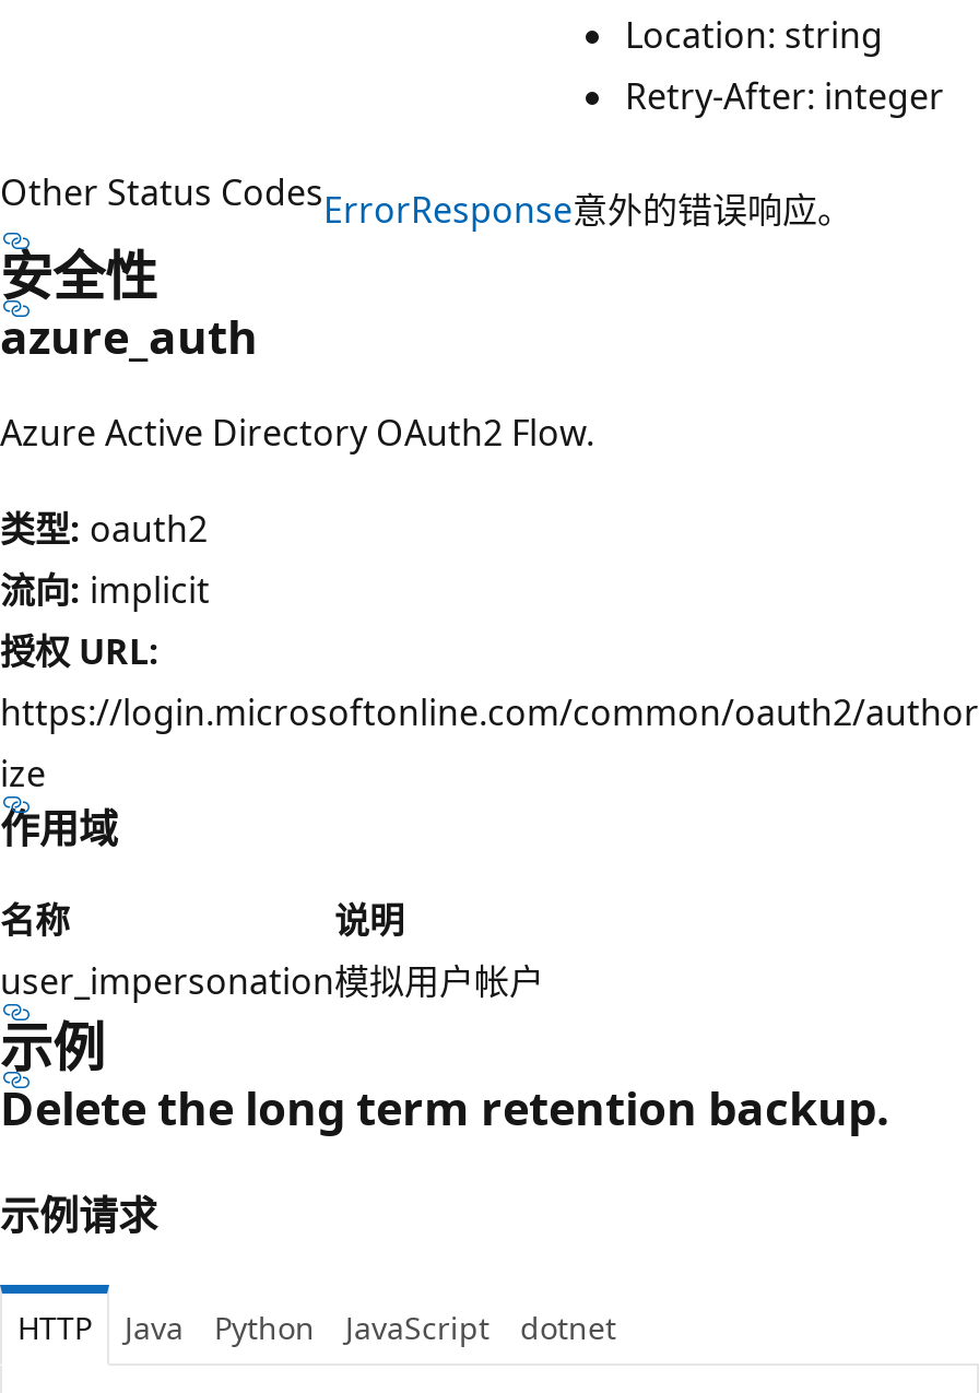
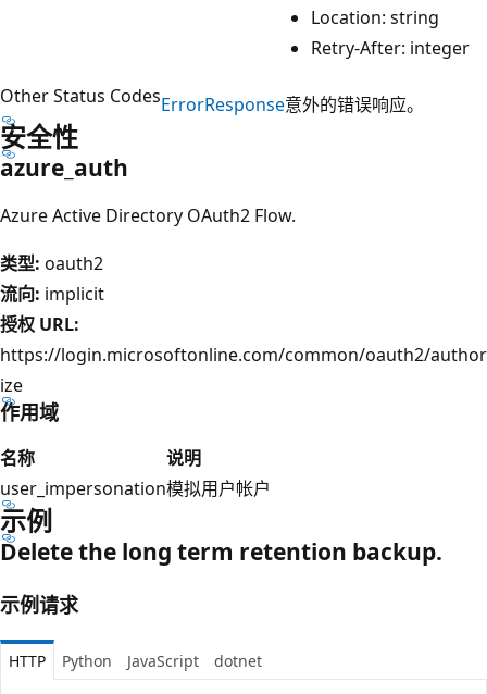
[125,1306,184,1347] Java -> none

